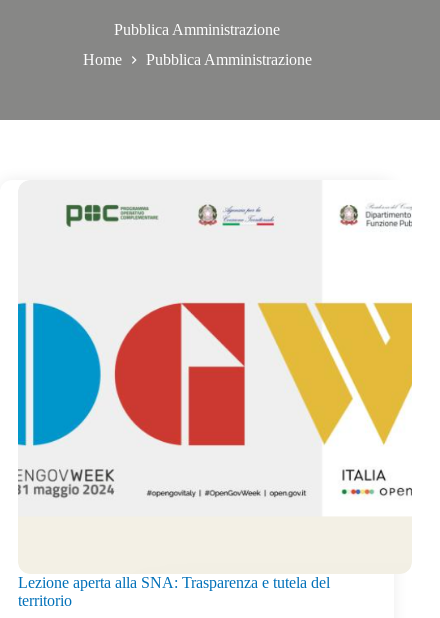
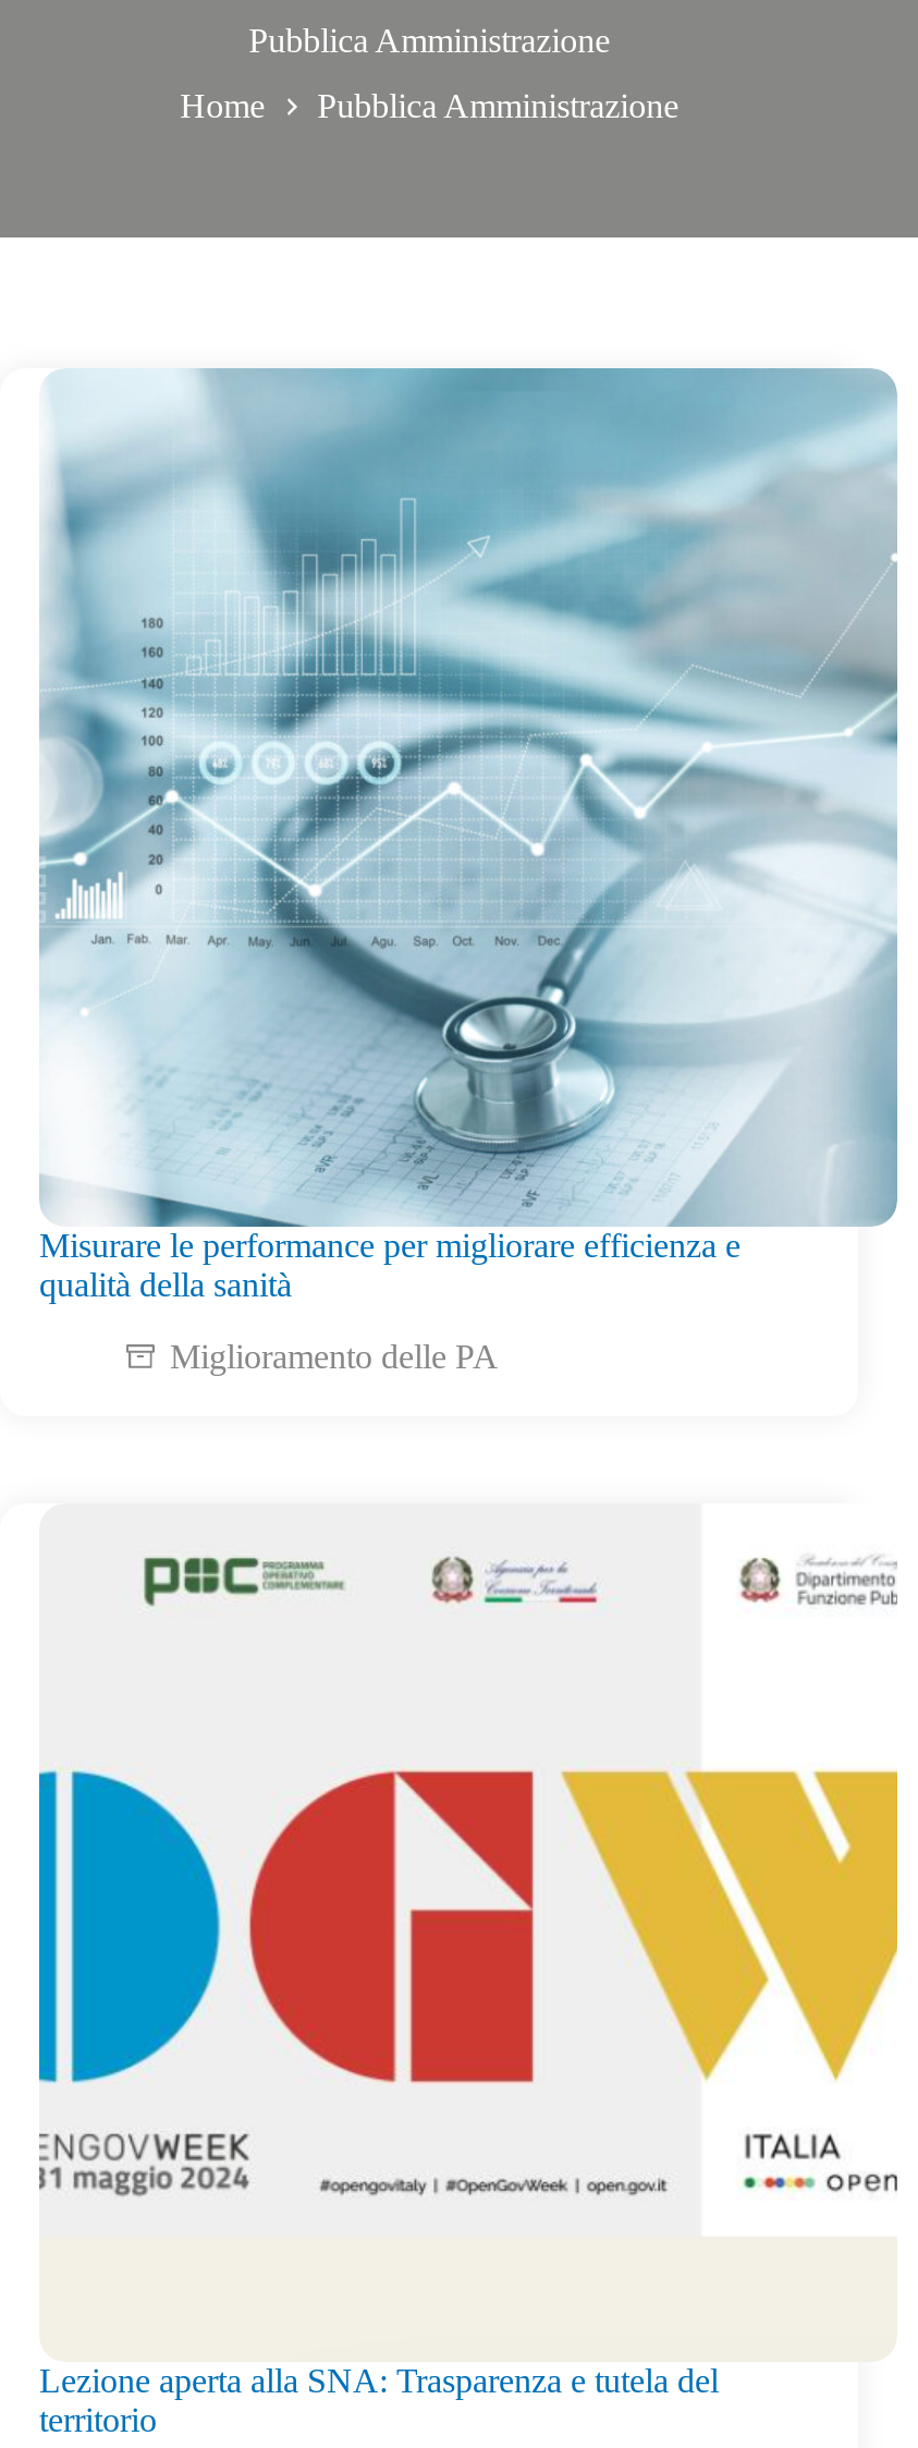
none -> [39,366,899,1375] [image] | Misurare le performance per migliorare efficienza e | qualità della sanità | Miglioramento delle PA

